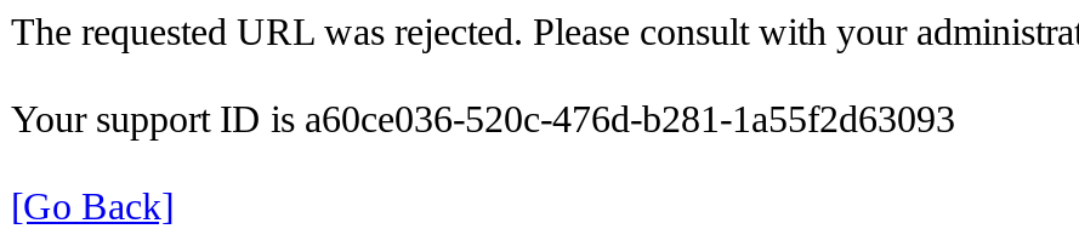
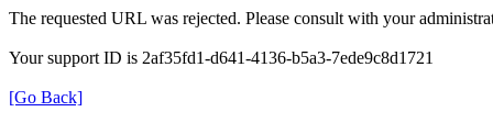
[11,98,955,139] Your support ID is a60ce036-520c-476d-b281-1a55f2d63093 -> [9,48,434,67] Your support ID is 2af35fd1-d641-4136-b5a3-7ede9c8d1721

